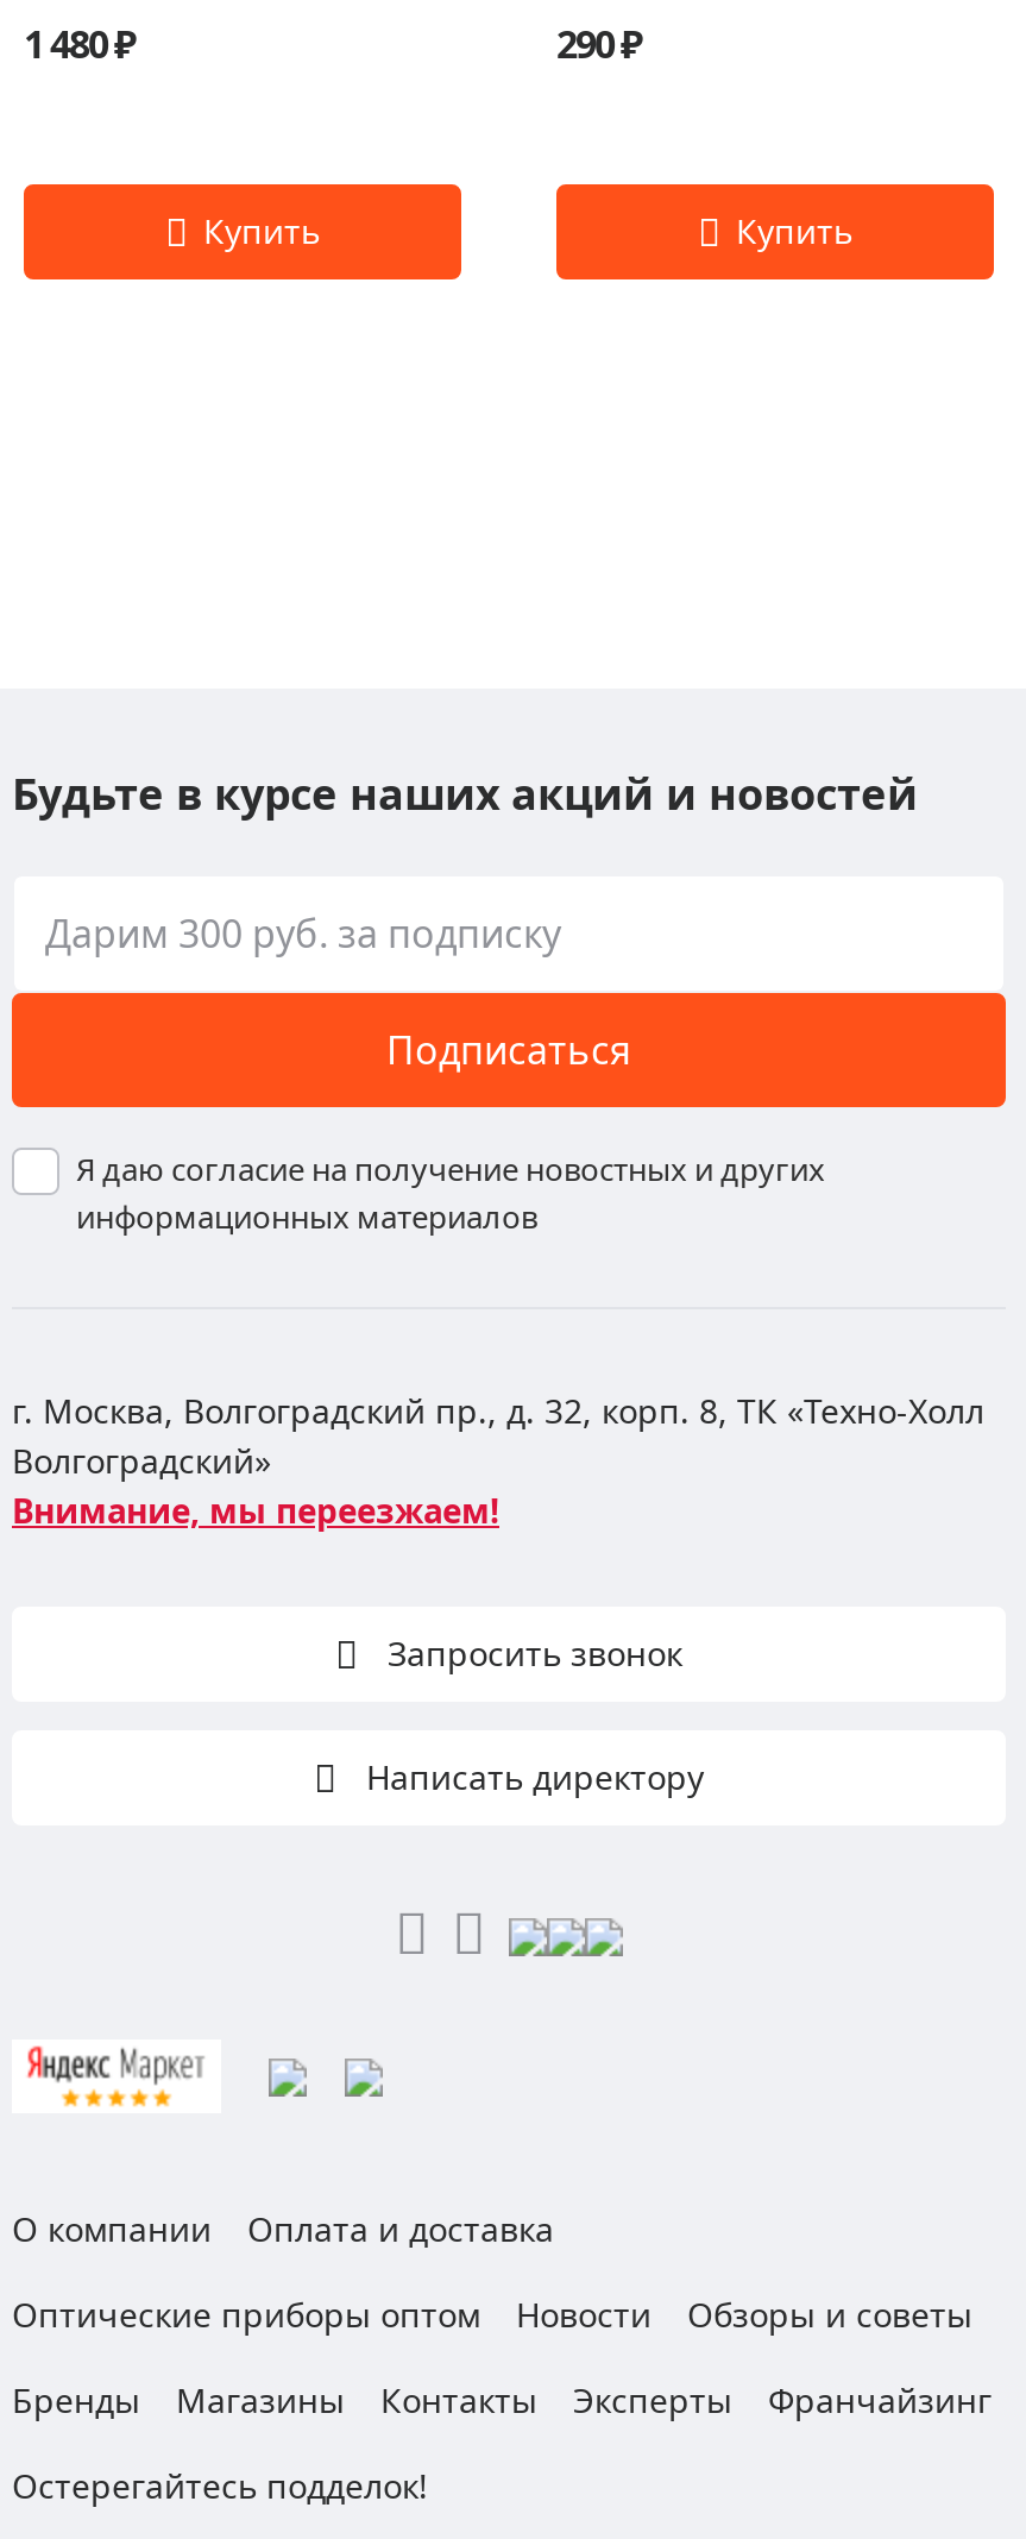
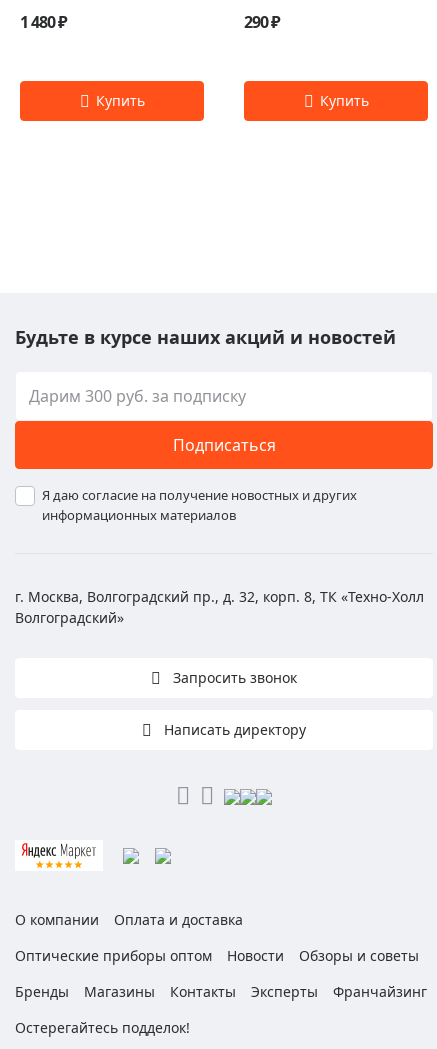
[12,1488,499,1533] Внимание, мы переезжаем! -> none

